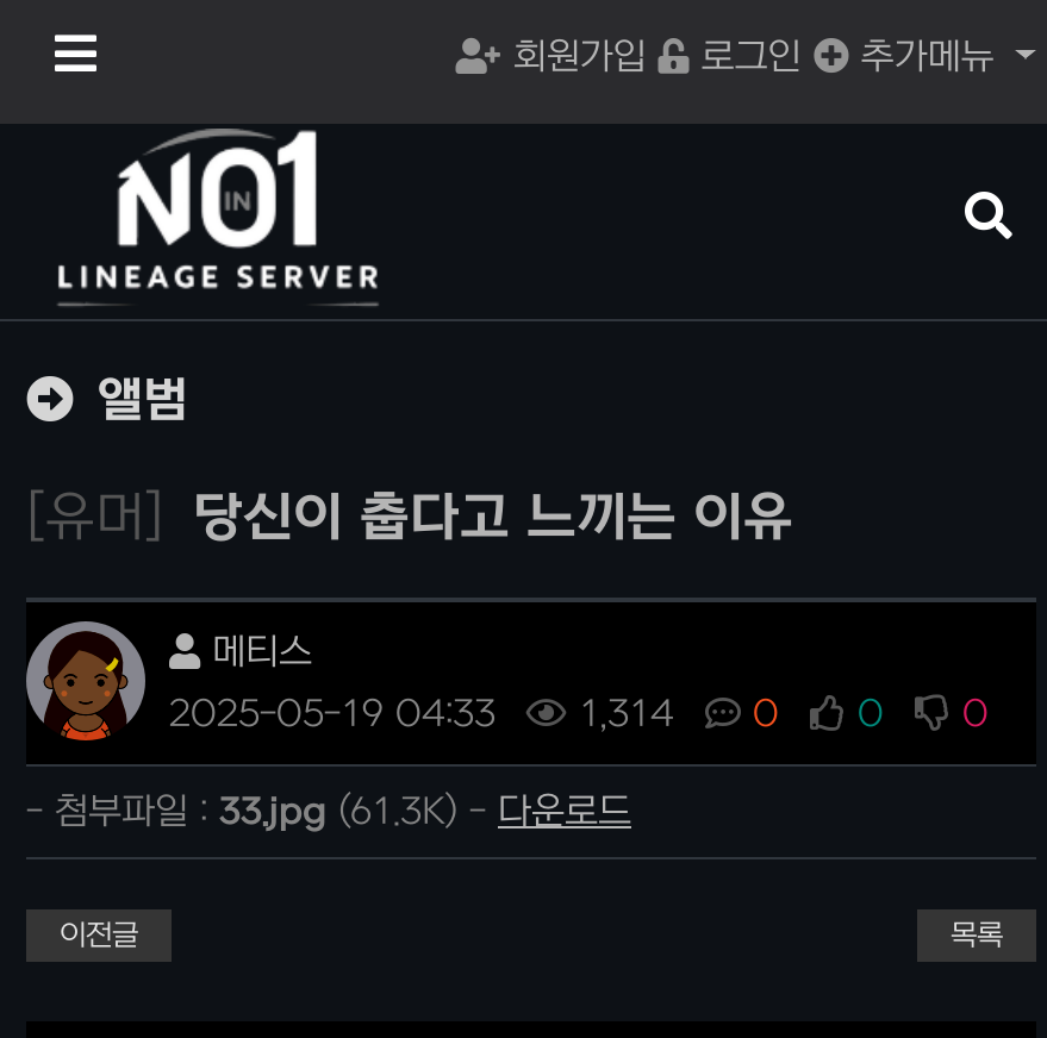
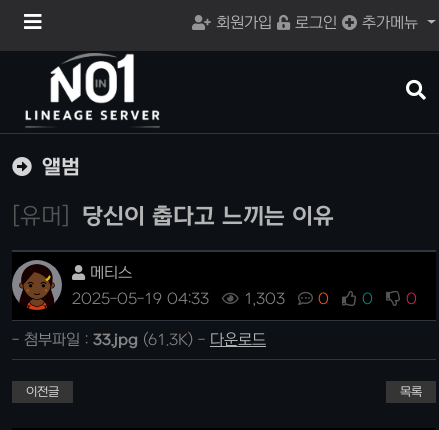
[579,693,674,736] 1,314 -> [244,290,285,308] 1,303

